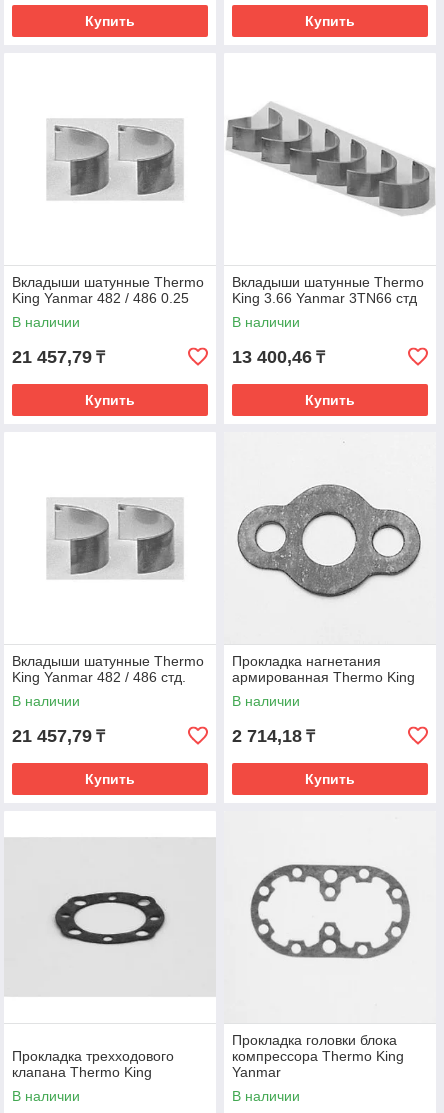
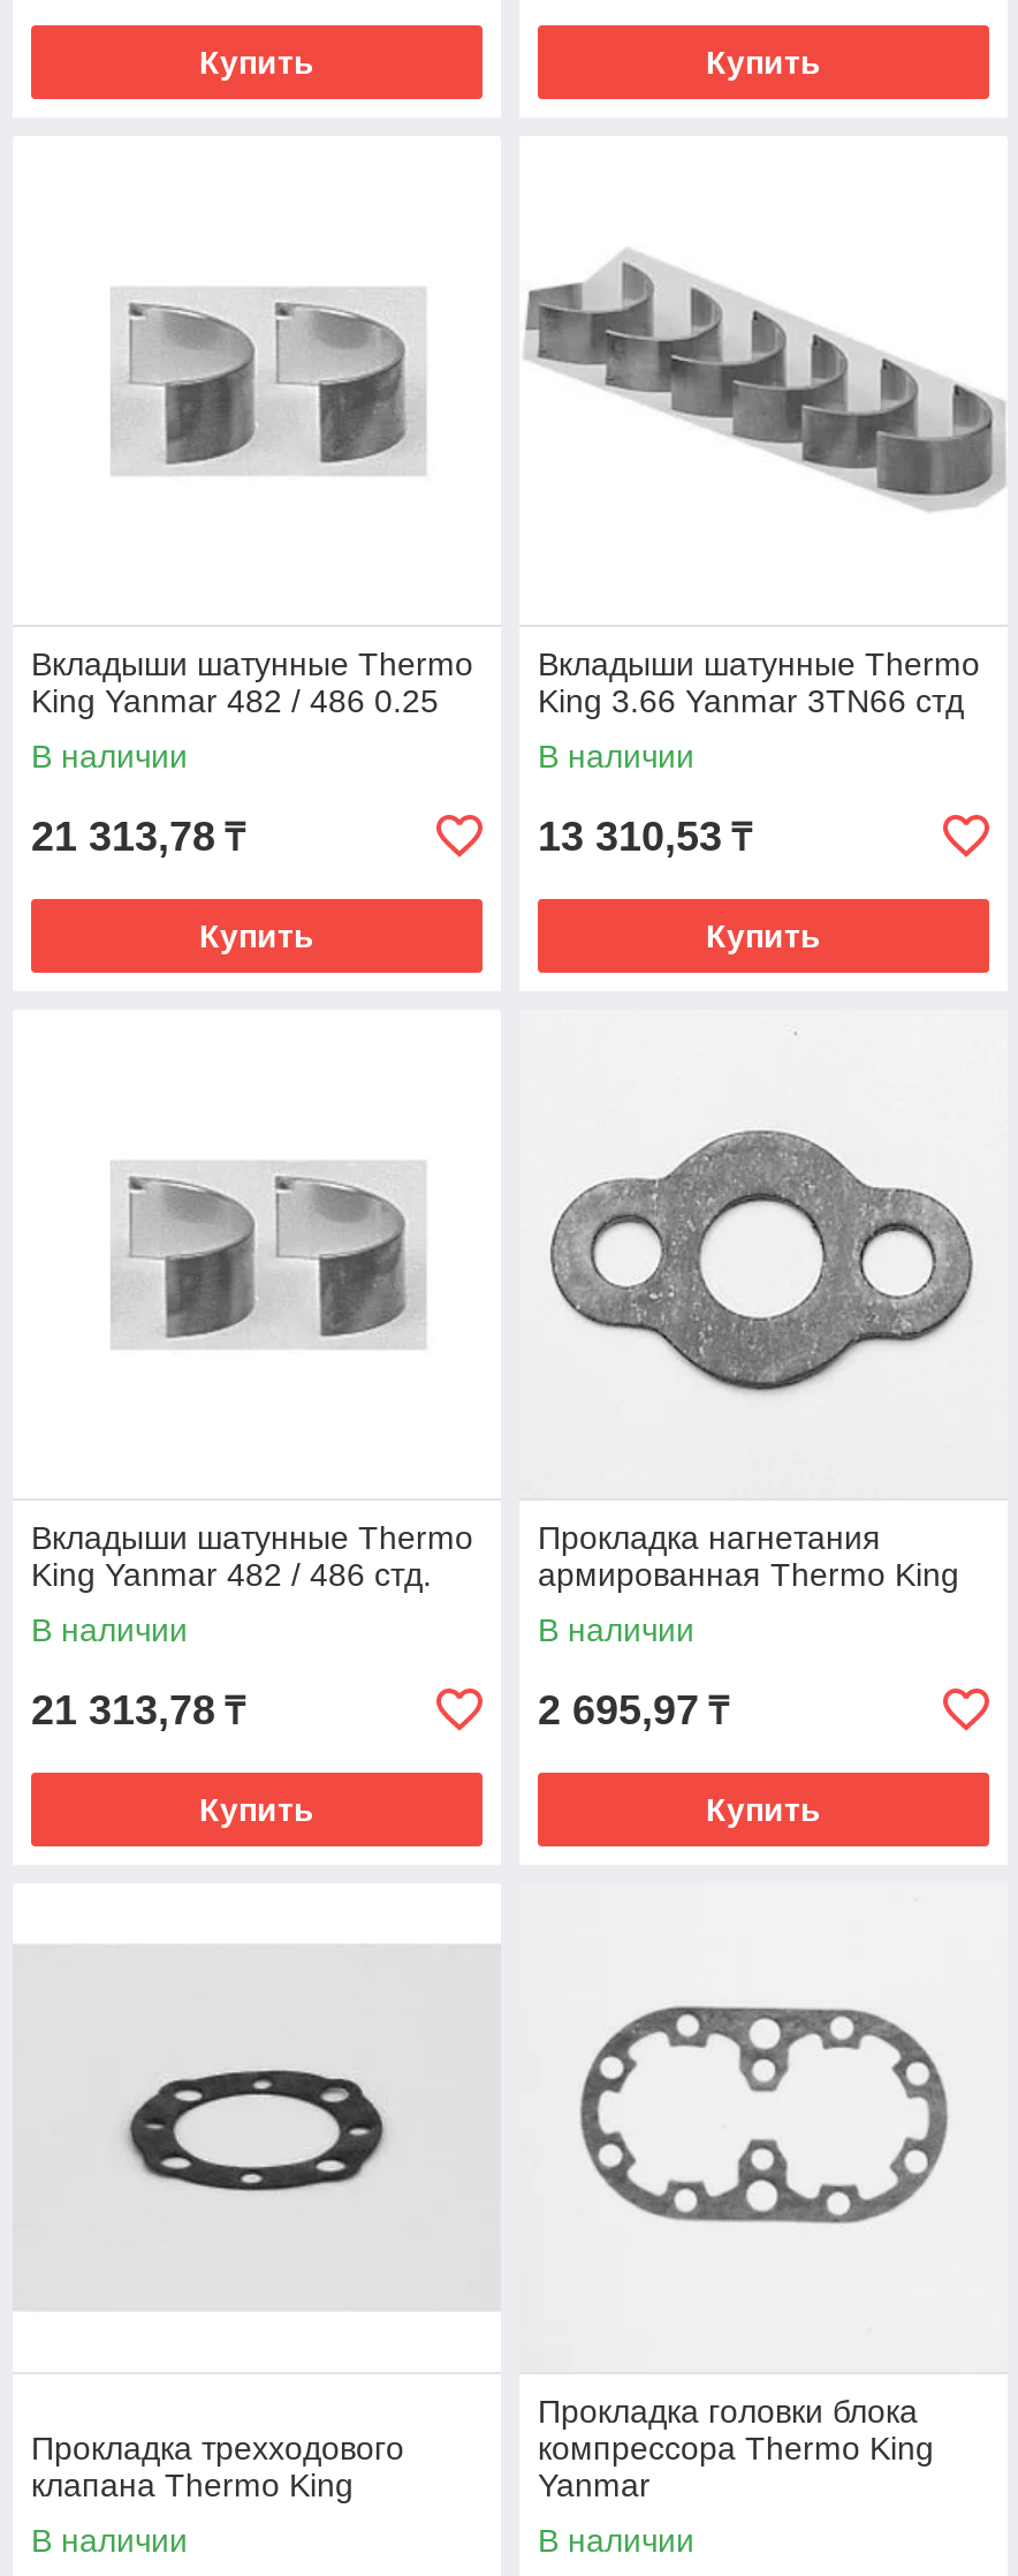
[12,347,105,367] 21 457,79 ₸ -> [31,814,245,860] 21 313,78 ₸
[232,347,325,367] 13 400,46 ₸ -> [538,814,752,860] 13 310,53 ₸
[12,726,105,746] 21 457,79 ₸ -> [31,1687,245,1733] 21 313,78 ₸
[232,726,315,746] 2 714,18 ₸ -> [538,1687,729,1733] 2 695,97 ₸

